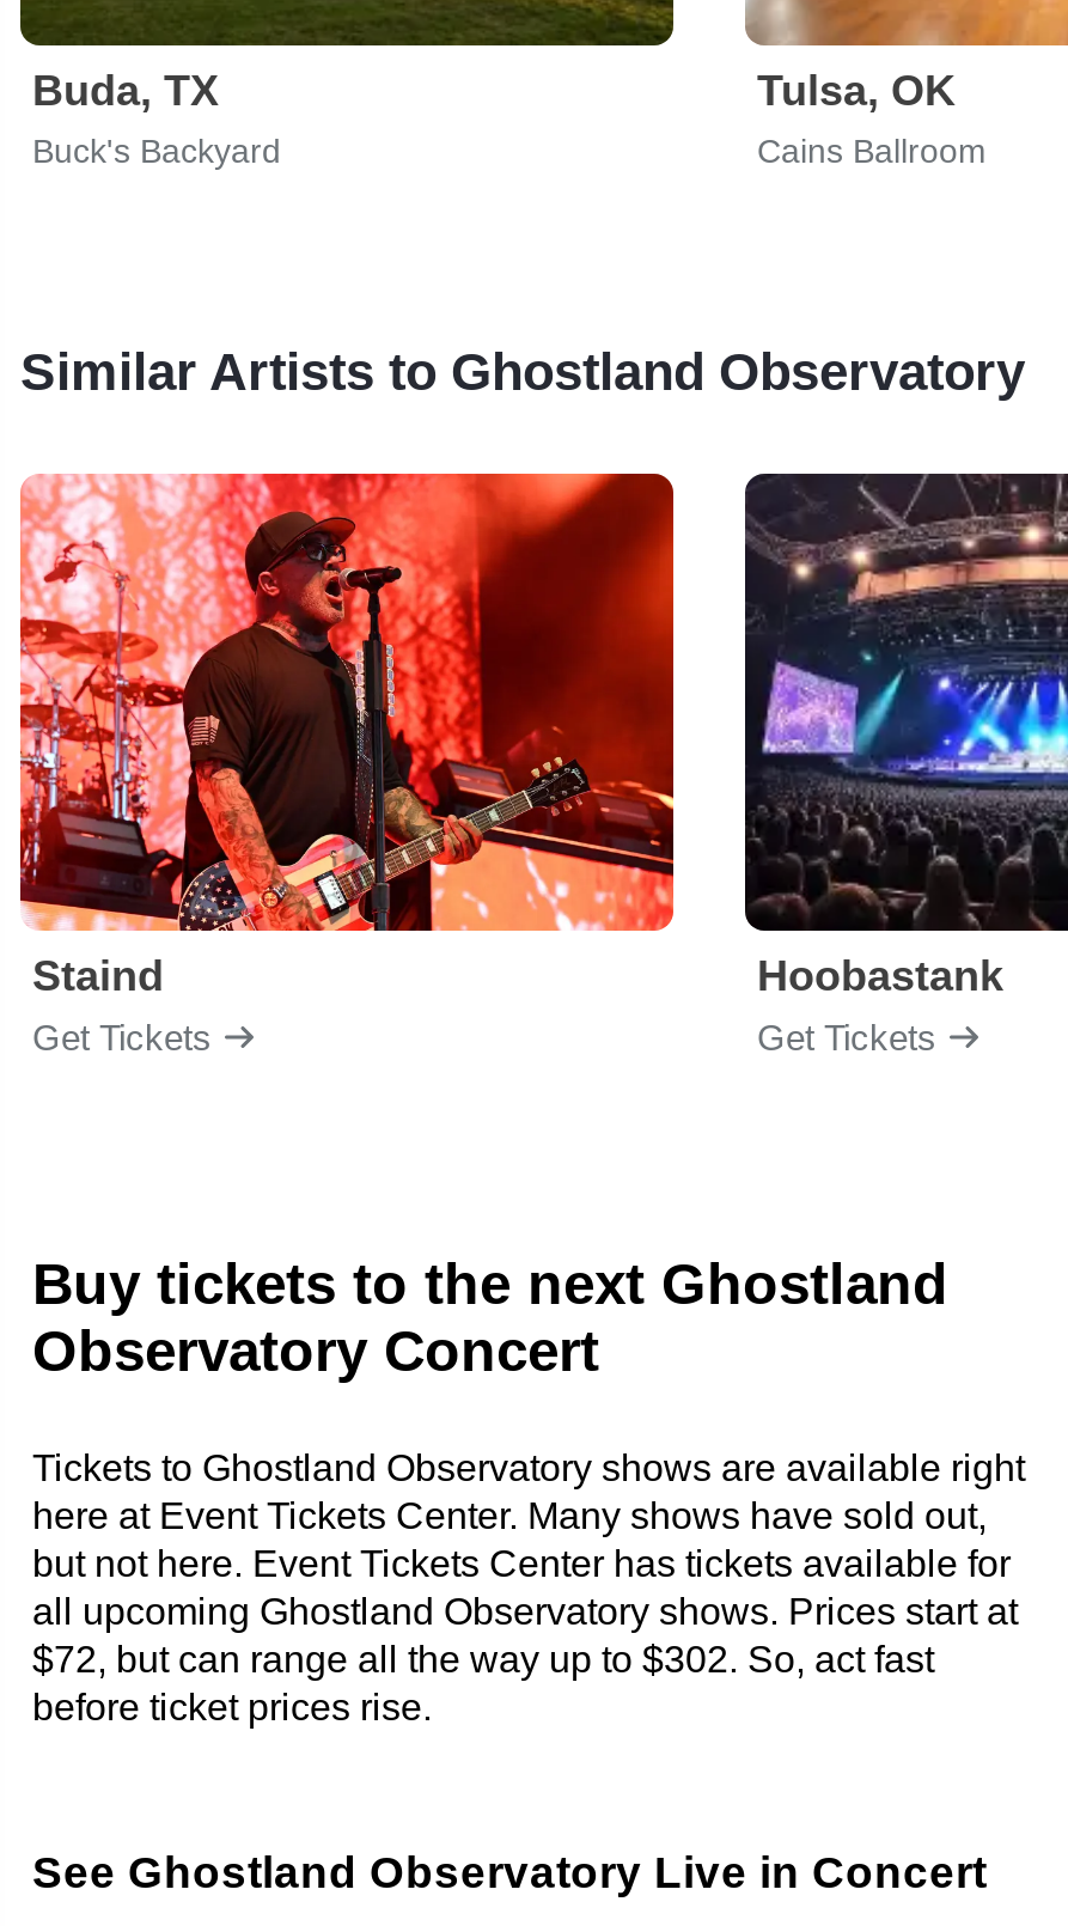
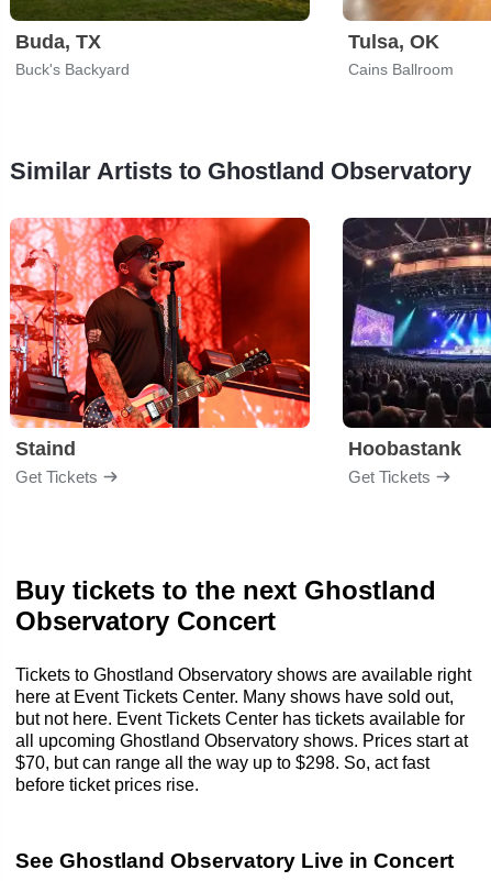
[32,1638,934,1678] $72, but can range all the way up to $302. So, act fast -> [15,753,429,772] $70, but can range all the way up to $298. So, act fast

